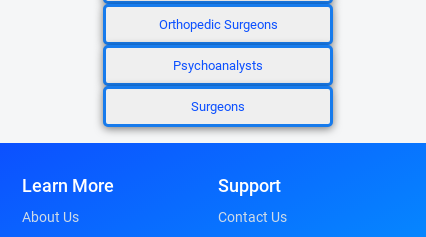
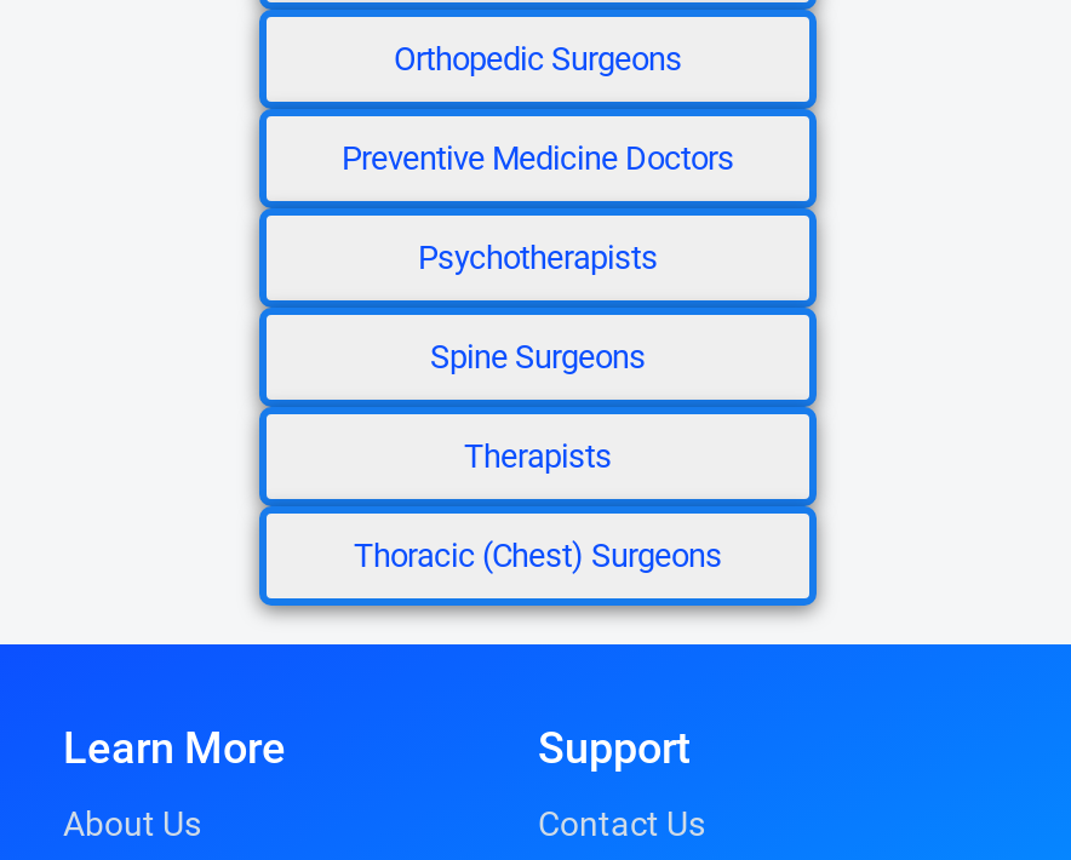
[173,58,263,114] Psychoanalysts | Surgeons -> [342,141,734,574] Preventive Medicine Doctors | Psychotherapists | Spine Surgeons | Therapists | Thoracic (Chest) Surgeons

